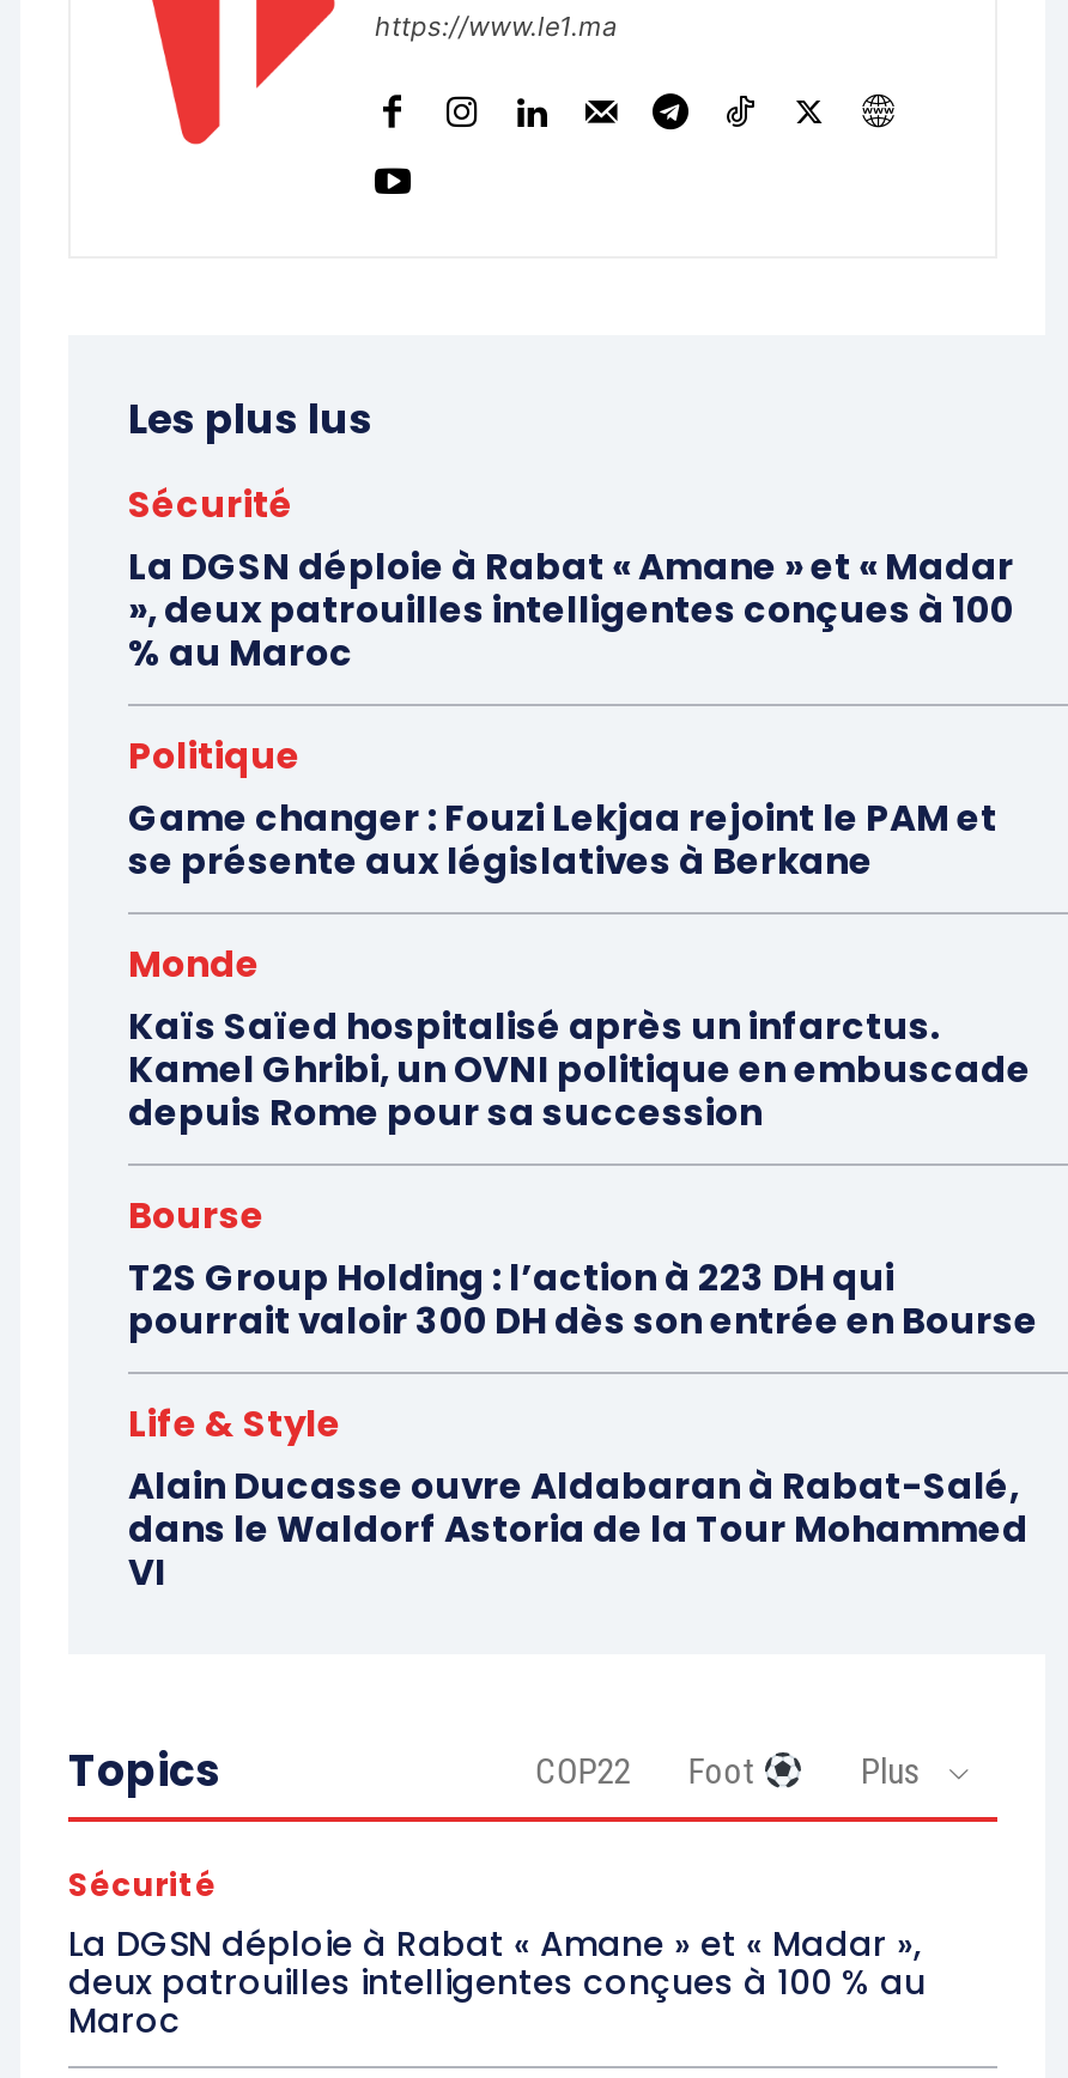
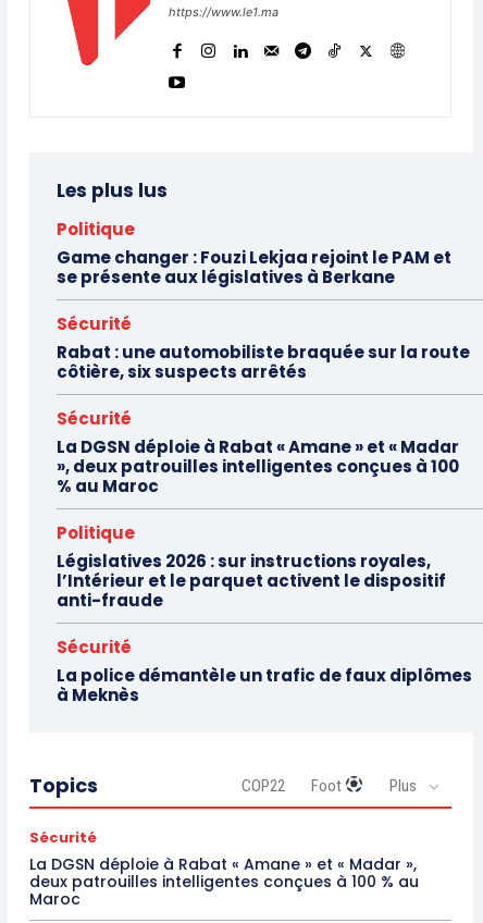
none -> [57,218,470,383] Politique | Sécurité | Rabat : une automobiliste braquée sur la route | côtière, six suspects arrêtés
moved [128,479,1014,780] -> [57,407,459,544]: Sécurité | La DGSN déploie à Rabat « Amane » et « Madar | », deux patrouilles intelligentes conçues à 100 | % au Maroc | Politique
moved [128,792,997,886] -> [57,246,451,288]: Game changer : Fouzi Lekjaa rejoint le PAM et | se présente aux législatives à Berkane
[128,938,1038,1597] Monde | Kaïs Saïed hospitalisé après un infarctus. | Kamel Ghribi, un OVNI politique en embuscade | depuis Rome pour sa succession | Bourse | T2S Group Holding : l’action à 223 DH qui | pourrait valoir 300 DH dès son entrée en Bourse | Life & Style | Alain Ducasse ouvre Aldabaran à Rabat-Salé, | dans le Waldorf Astoria de la Tour Mohammed | VI -> [57,550,472,706] Législatives 2026 : sur instructions royales, | l’Intérieur et le parquet activent le dispositif | anti-fraude | Sécurité | La police démantèle un trafic de faux diplômes | à Meknès

